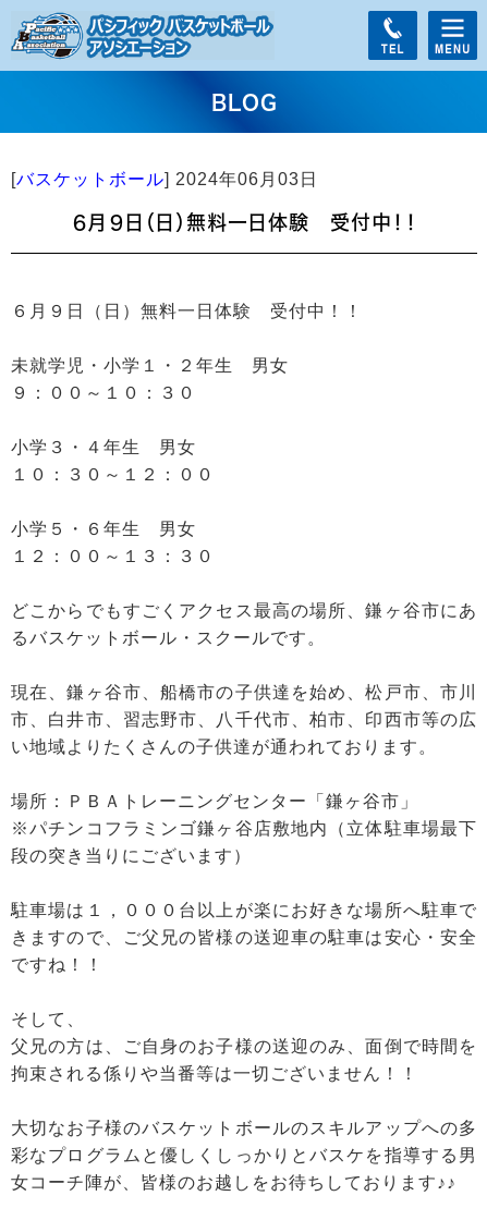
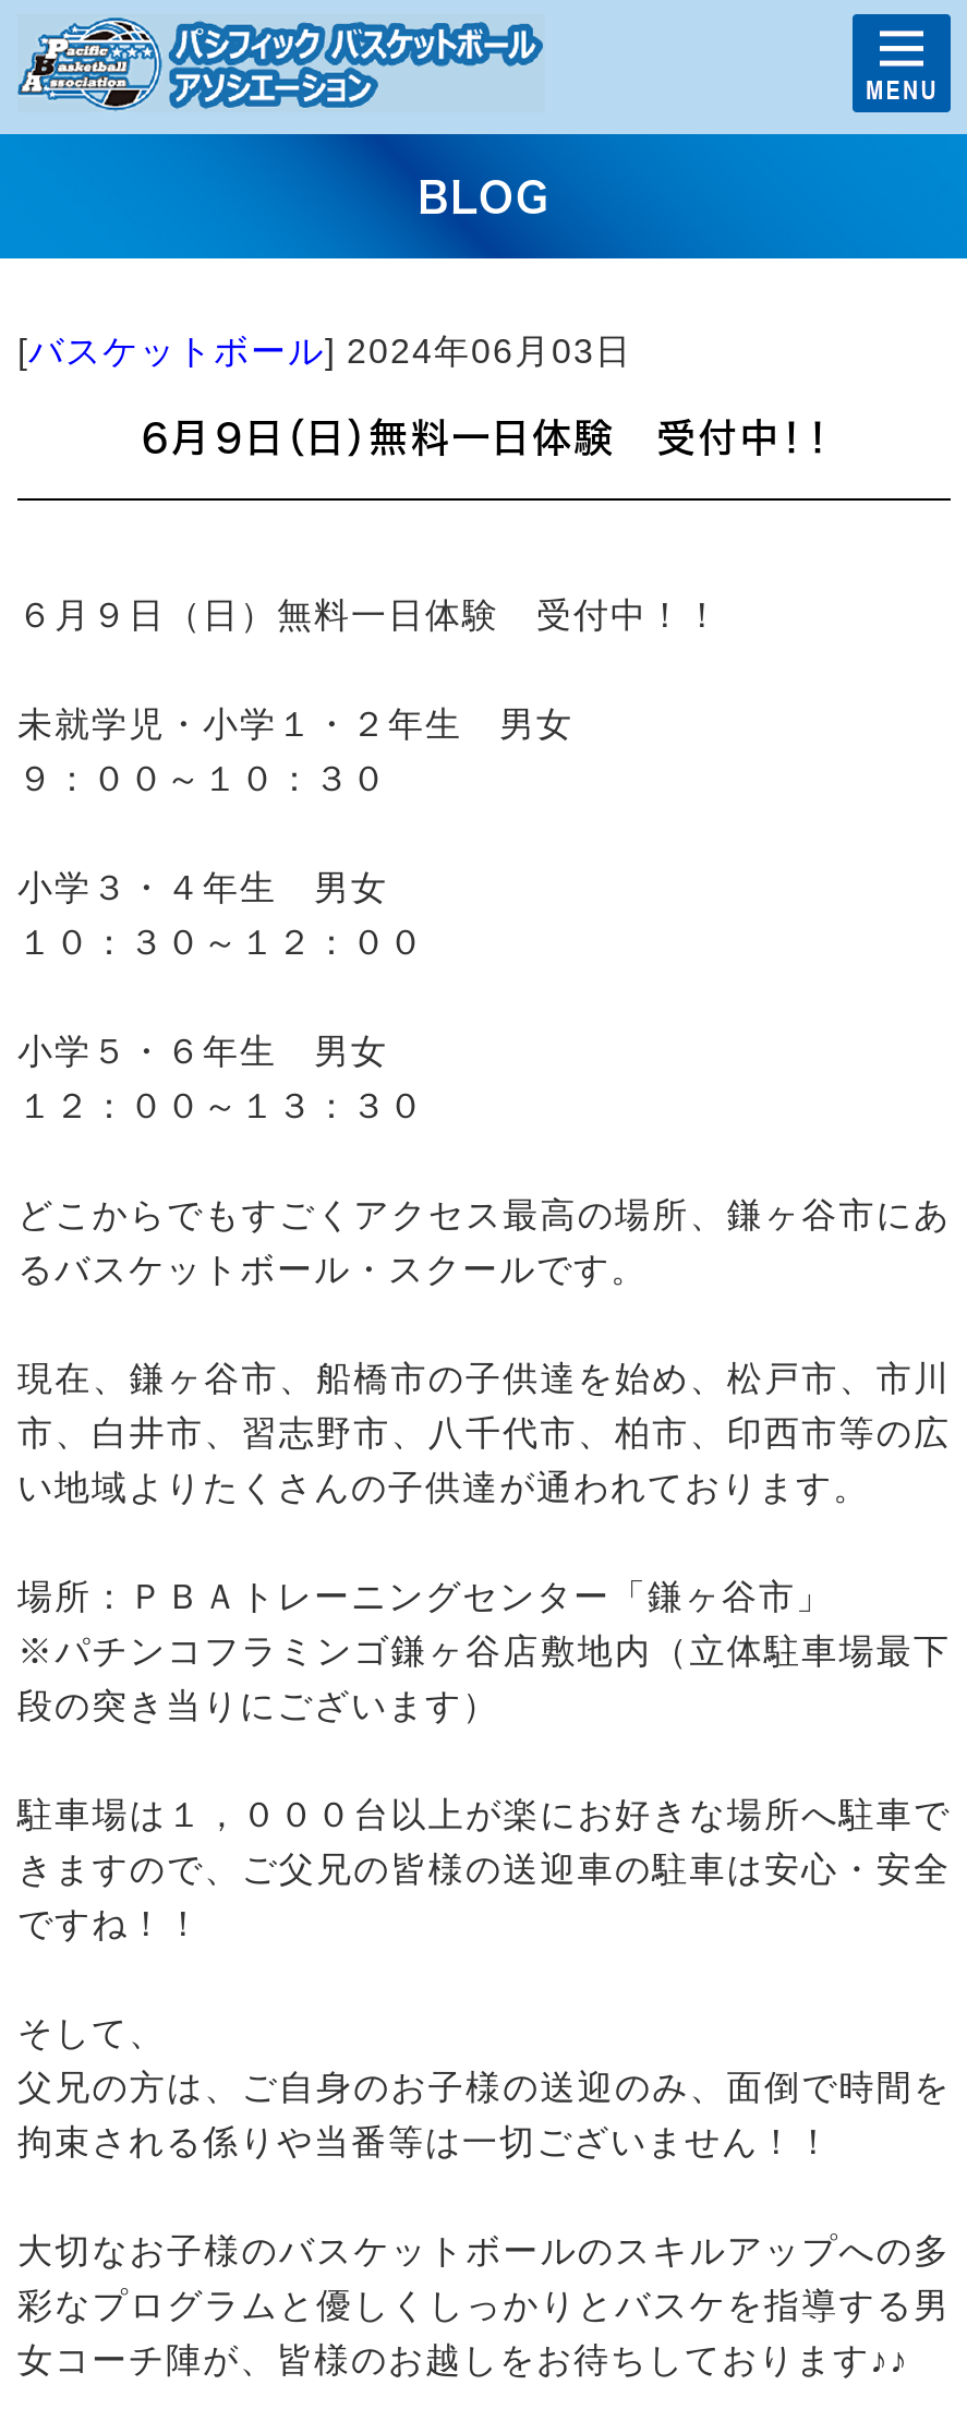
[367,10,418,61] [image] -> none

